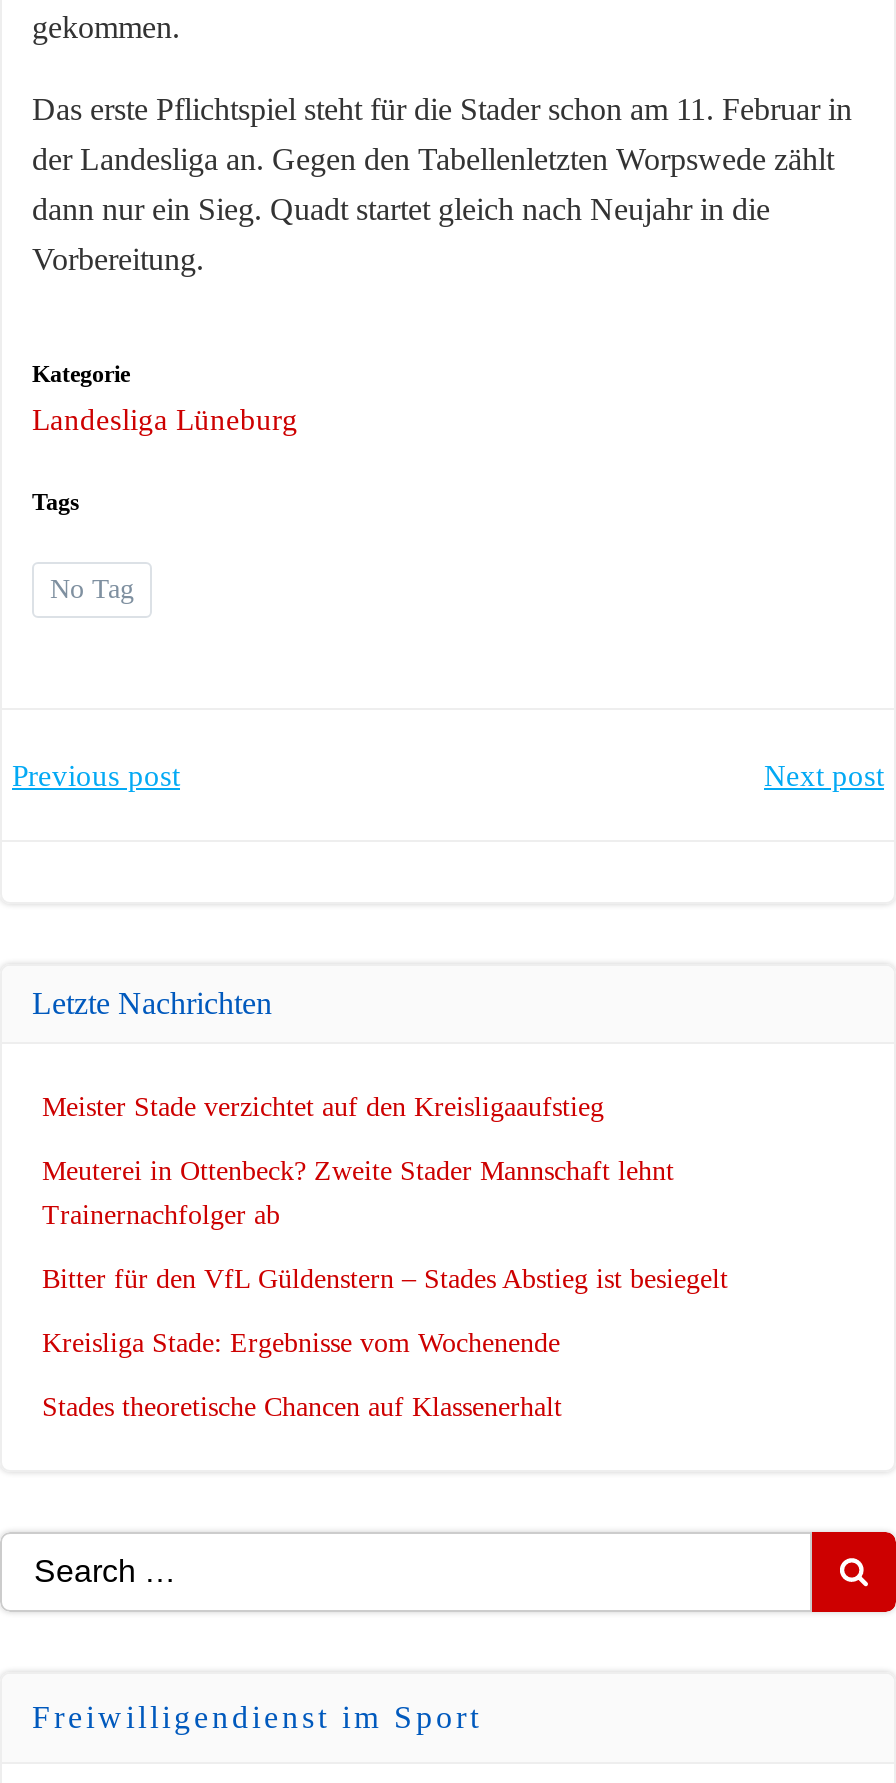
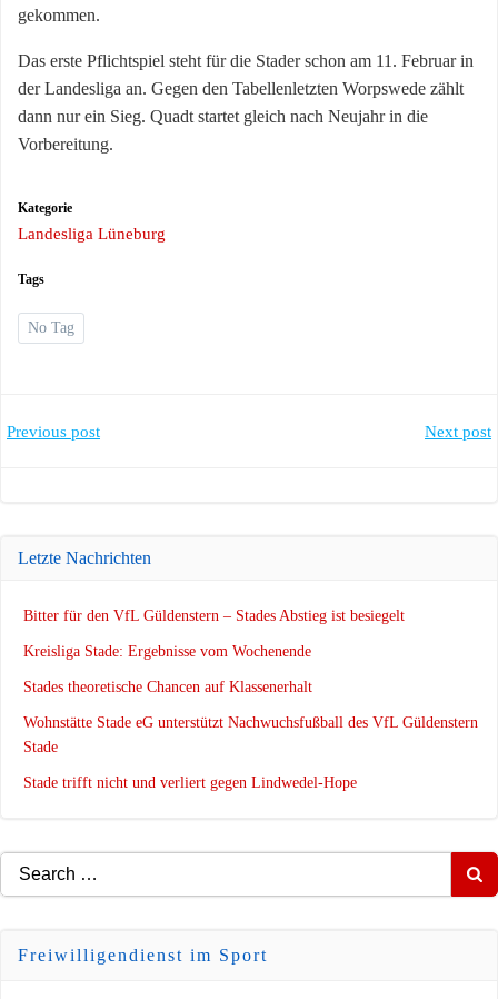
[42,1092,674,1230] Meister Stade verzichtet auf den Kreisligaaufstieg | Meuterei in Ottenbeck? Zweite Stader Mannschaft lehnt | Trainernachfolger ab -> none
moved [42,1264,728,1422] -> [23,607,405,695]: Bitter für den VfL Güldenstern – Stades Abstieg ist besiegelt | Kreisliga Stade: Ergebnisse vom Wochenende | Stades theoretische Chancen auf Klassenerhalt
none -> [23,714,478,791] Wohnstätte Stade eG unterstützt Nachwuchsfußball des VfL Güldenstern | Stade | Stade trifft nicht und verliert gegen Lindwedel-Hope

